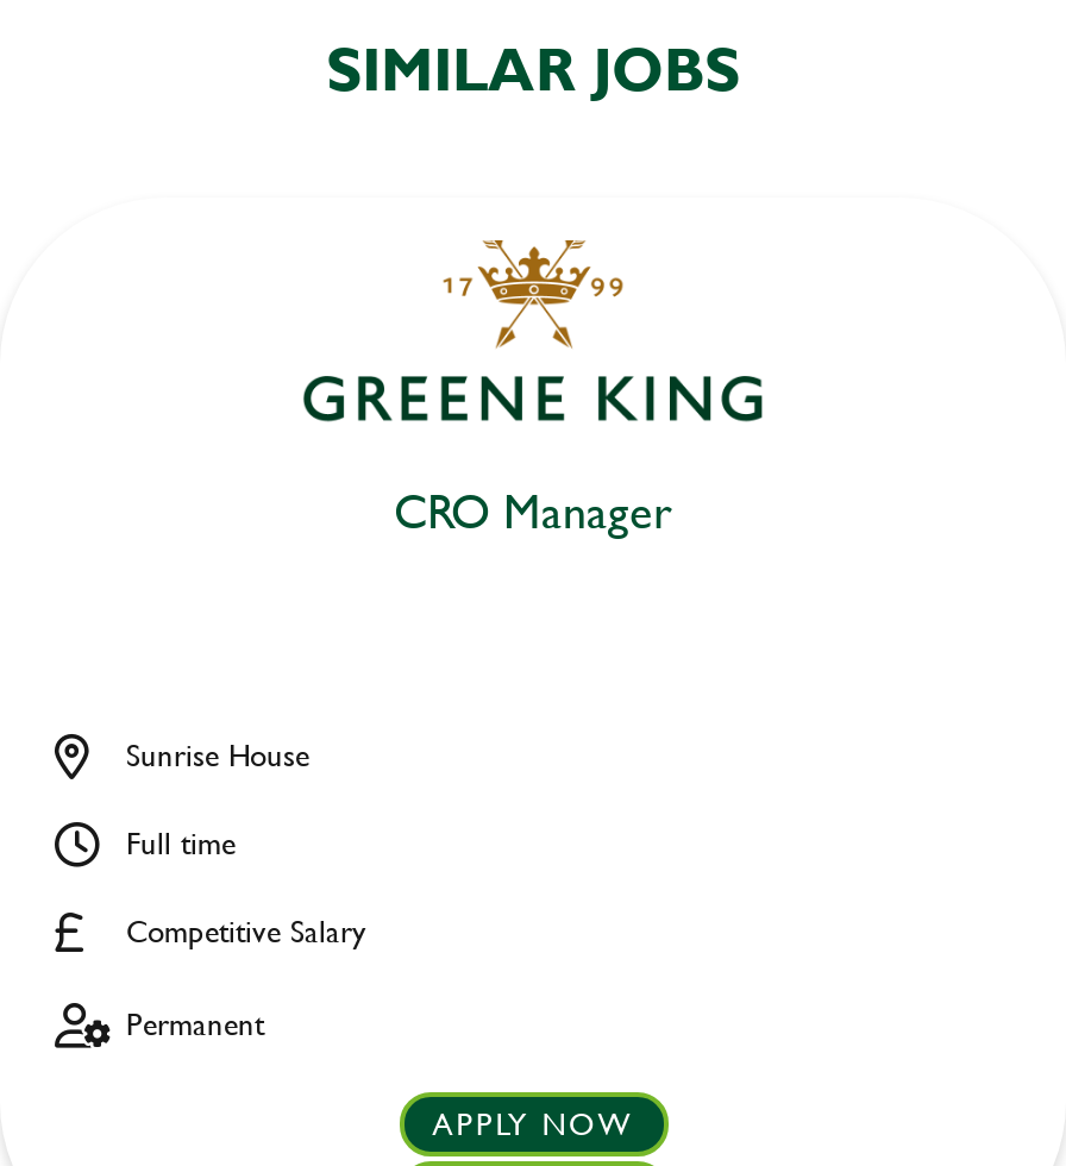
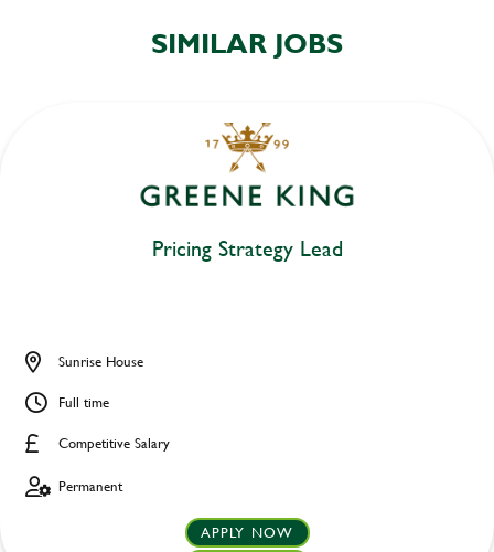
[394,477,672,546] CRO Manager -> [152,232,342,264] Pricing Strategy Lead

